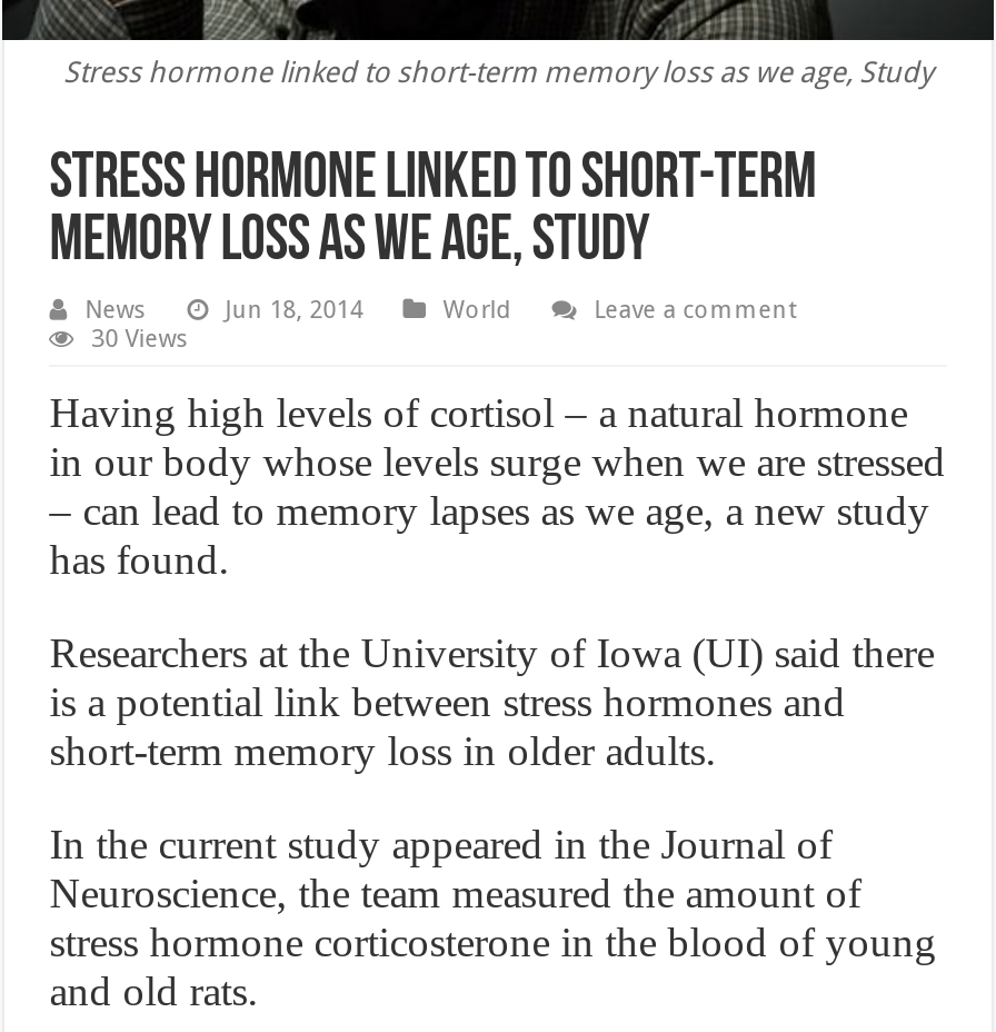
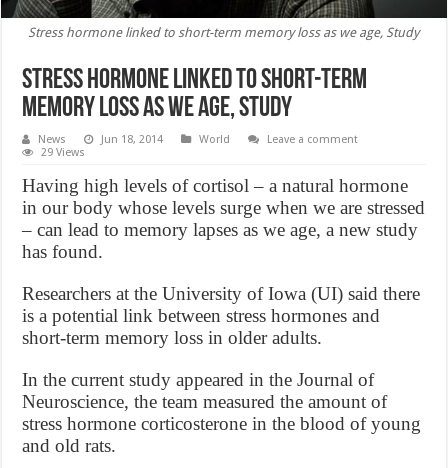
[92,324,189,353] 30 Views -> [41,146,85,159] 29 Views

